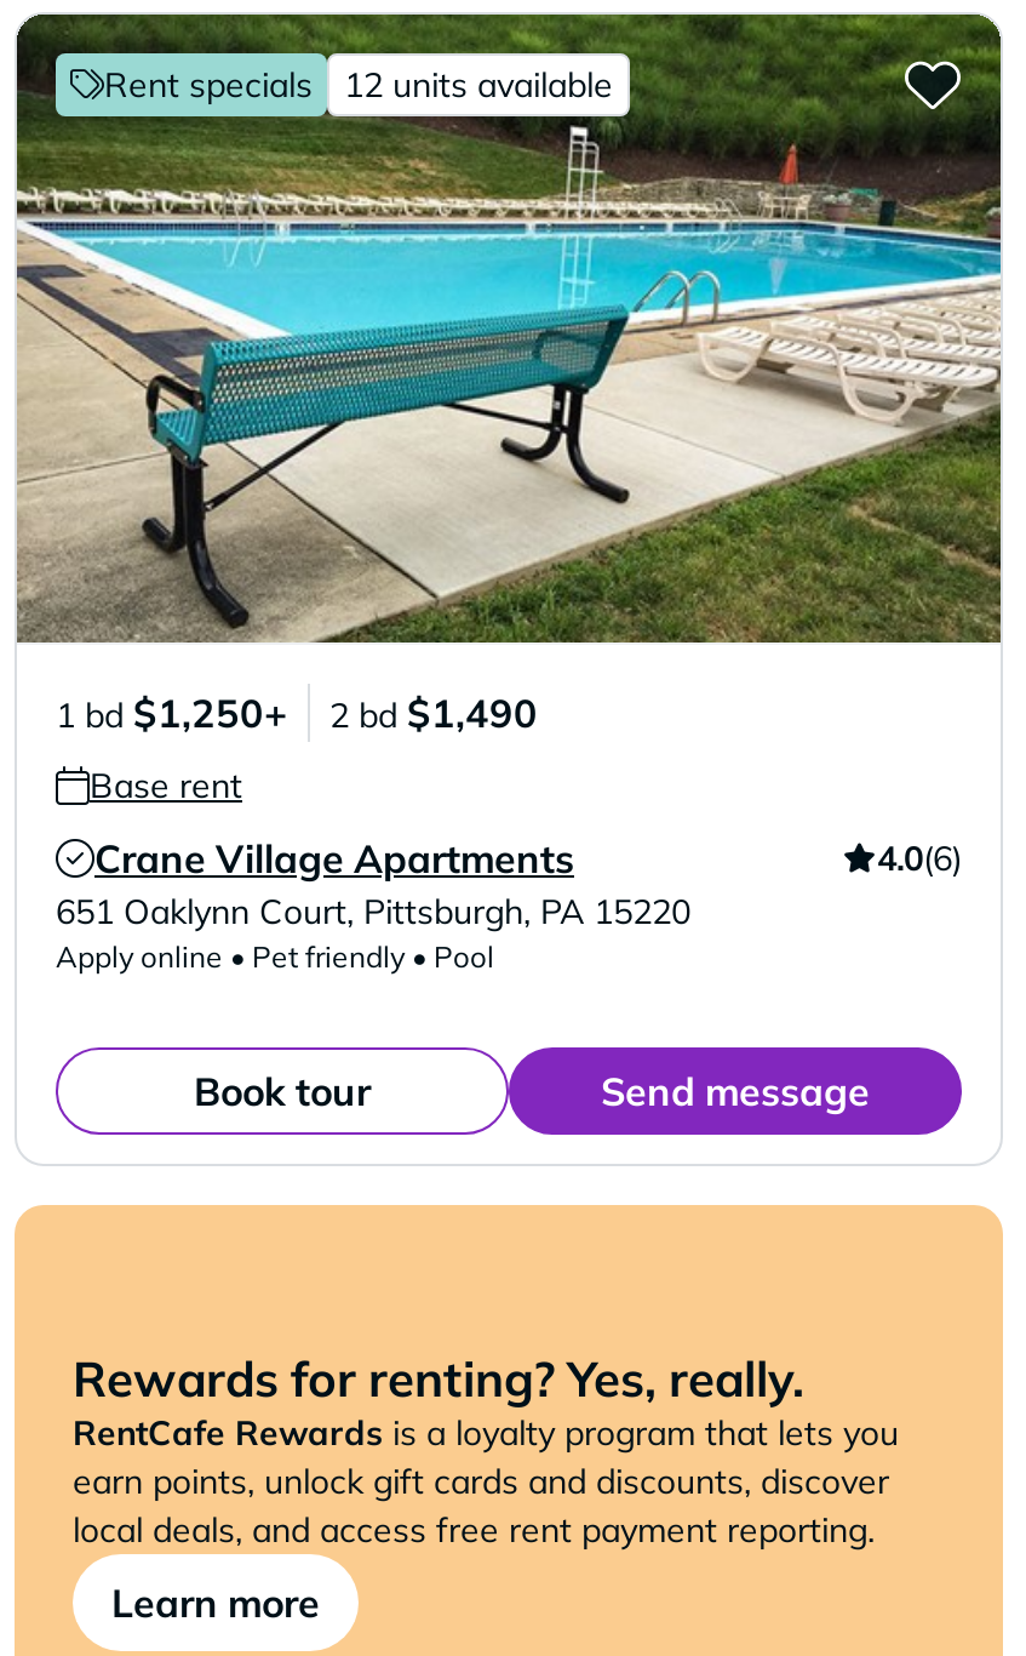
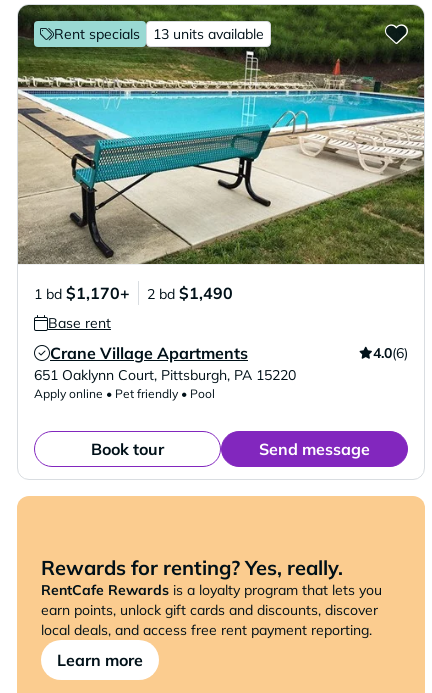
[344,63,613,107] 12 units available -> [153,25,264,43] 13 units available
[56,689,538,737] 1 bd $1,250+ 2 bd $1,490 -> [34,283,233,303] 1 bd $1,170+ 2 bd $1,490

